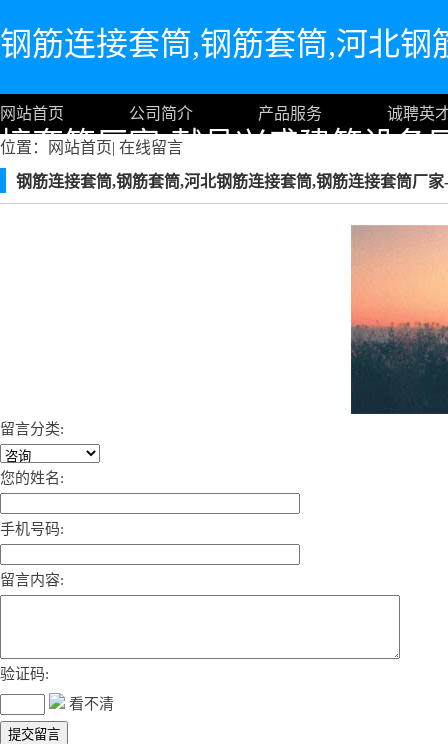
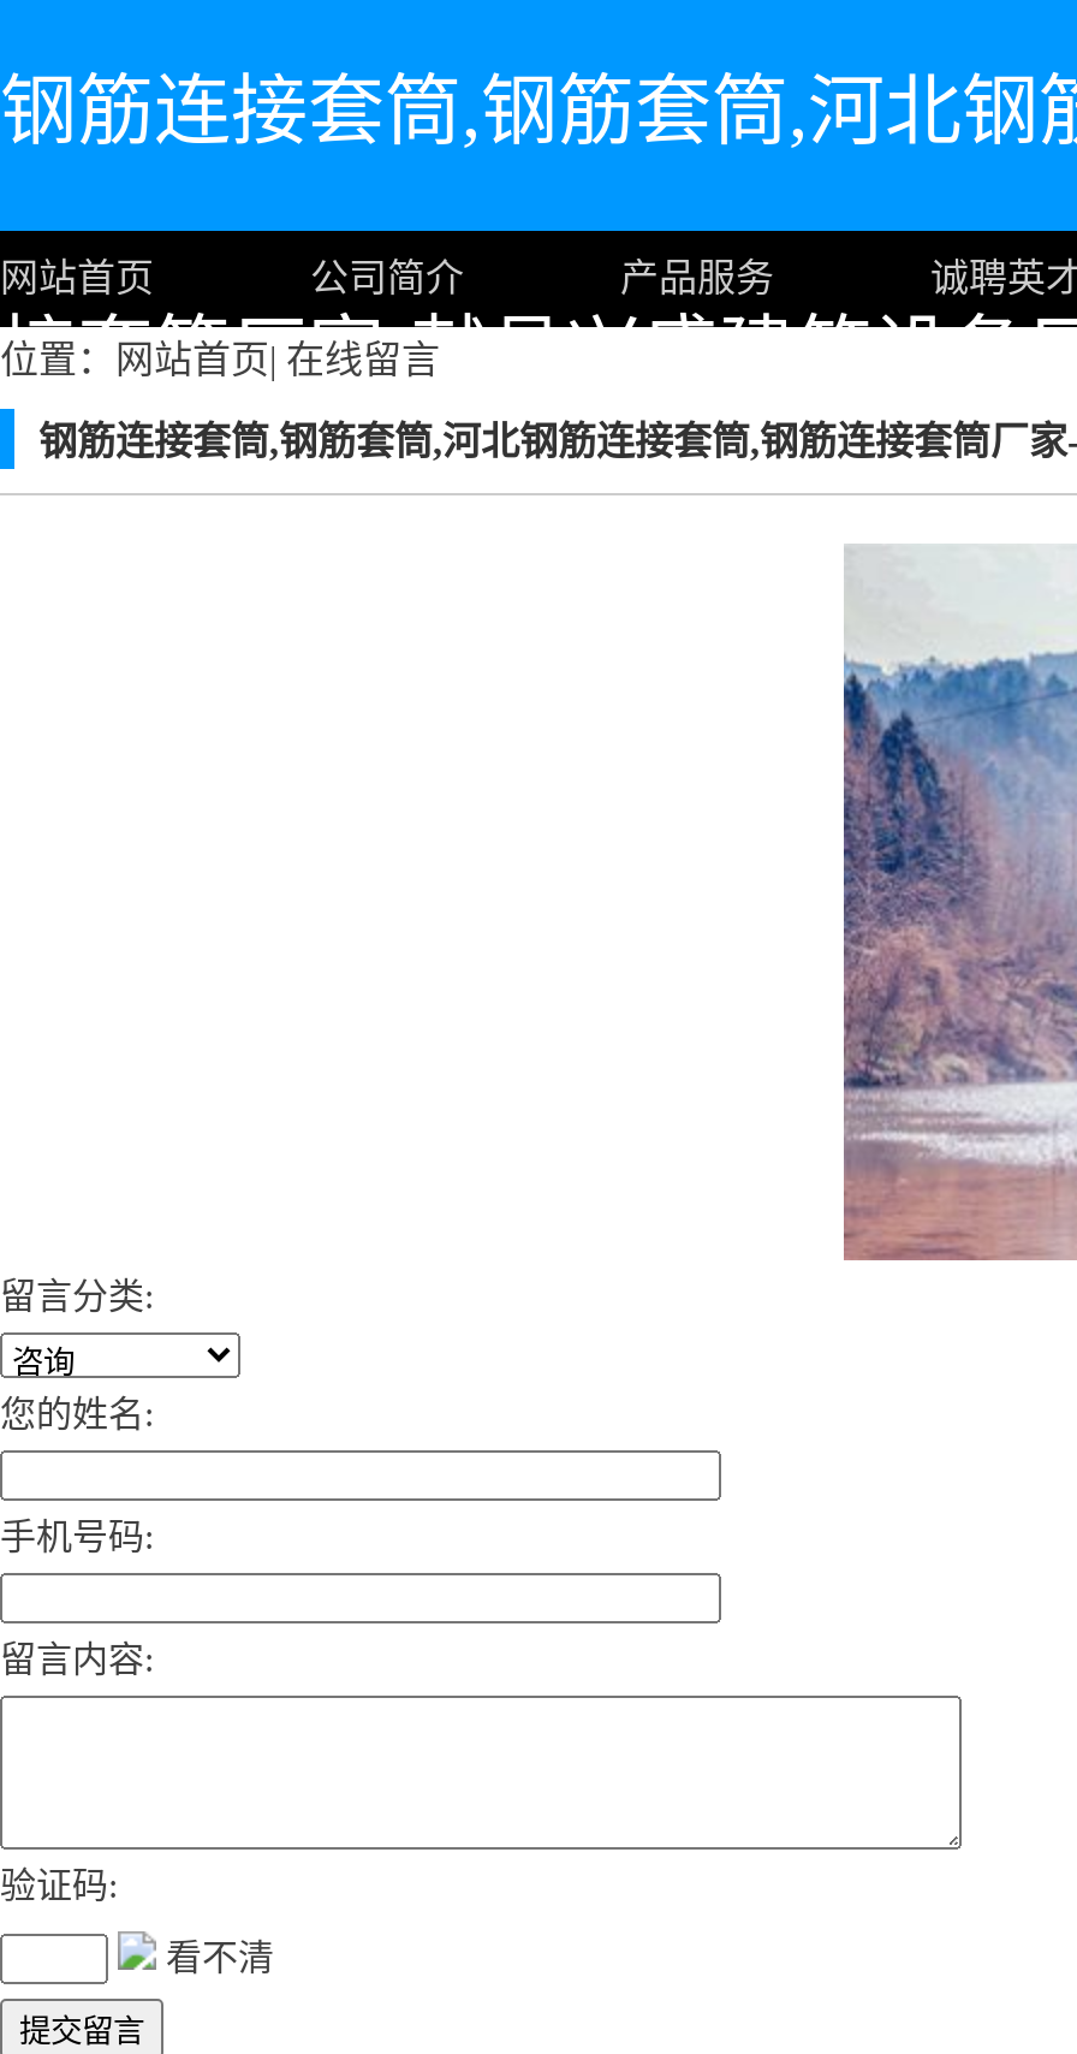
[350,225,445,415] [image] -> [841,548,1070,1263] [image]

